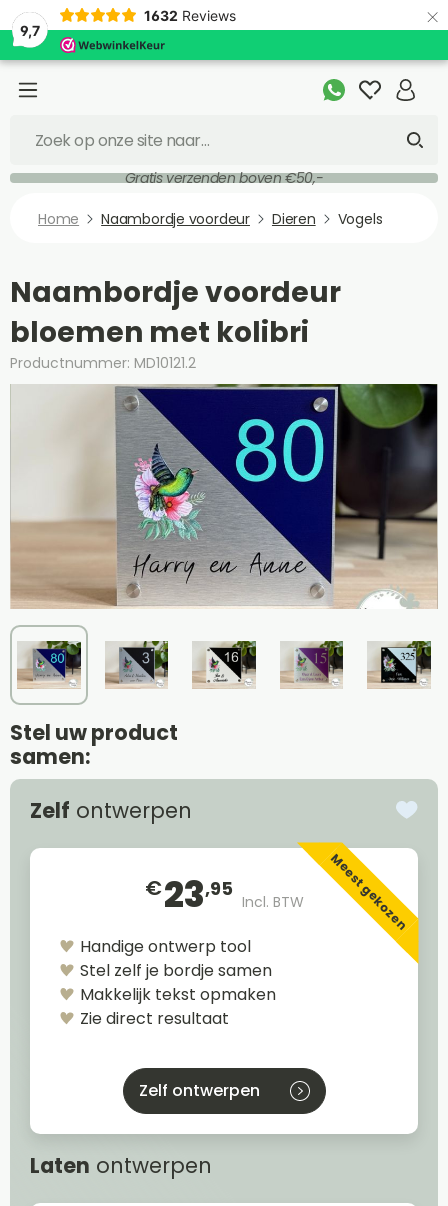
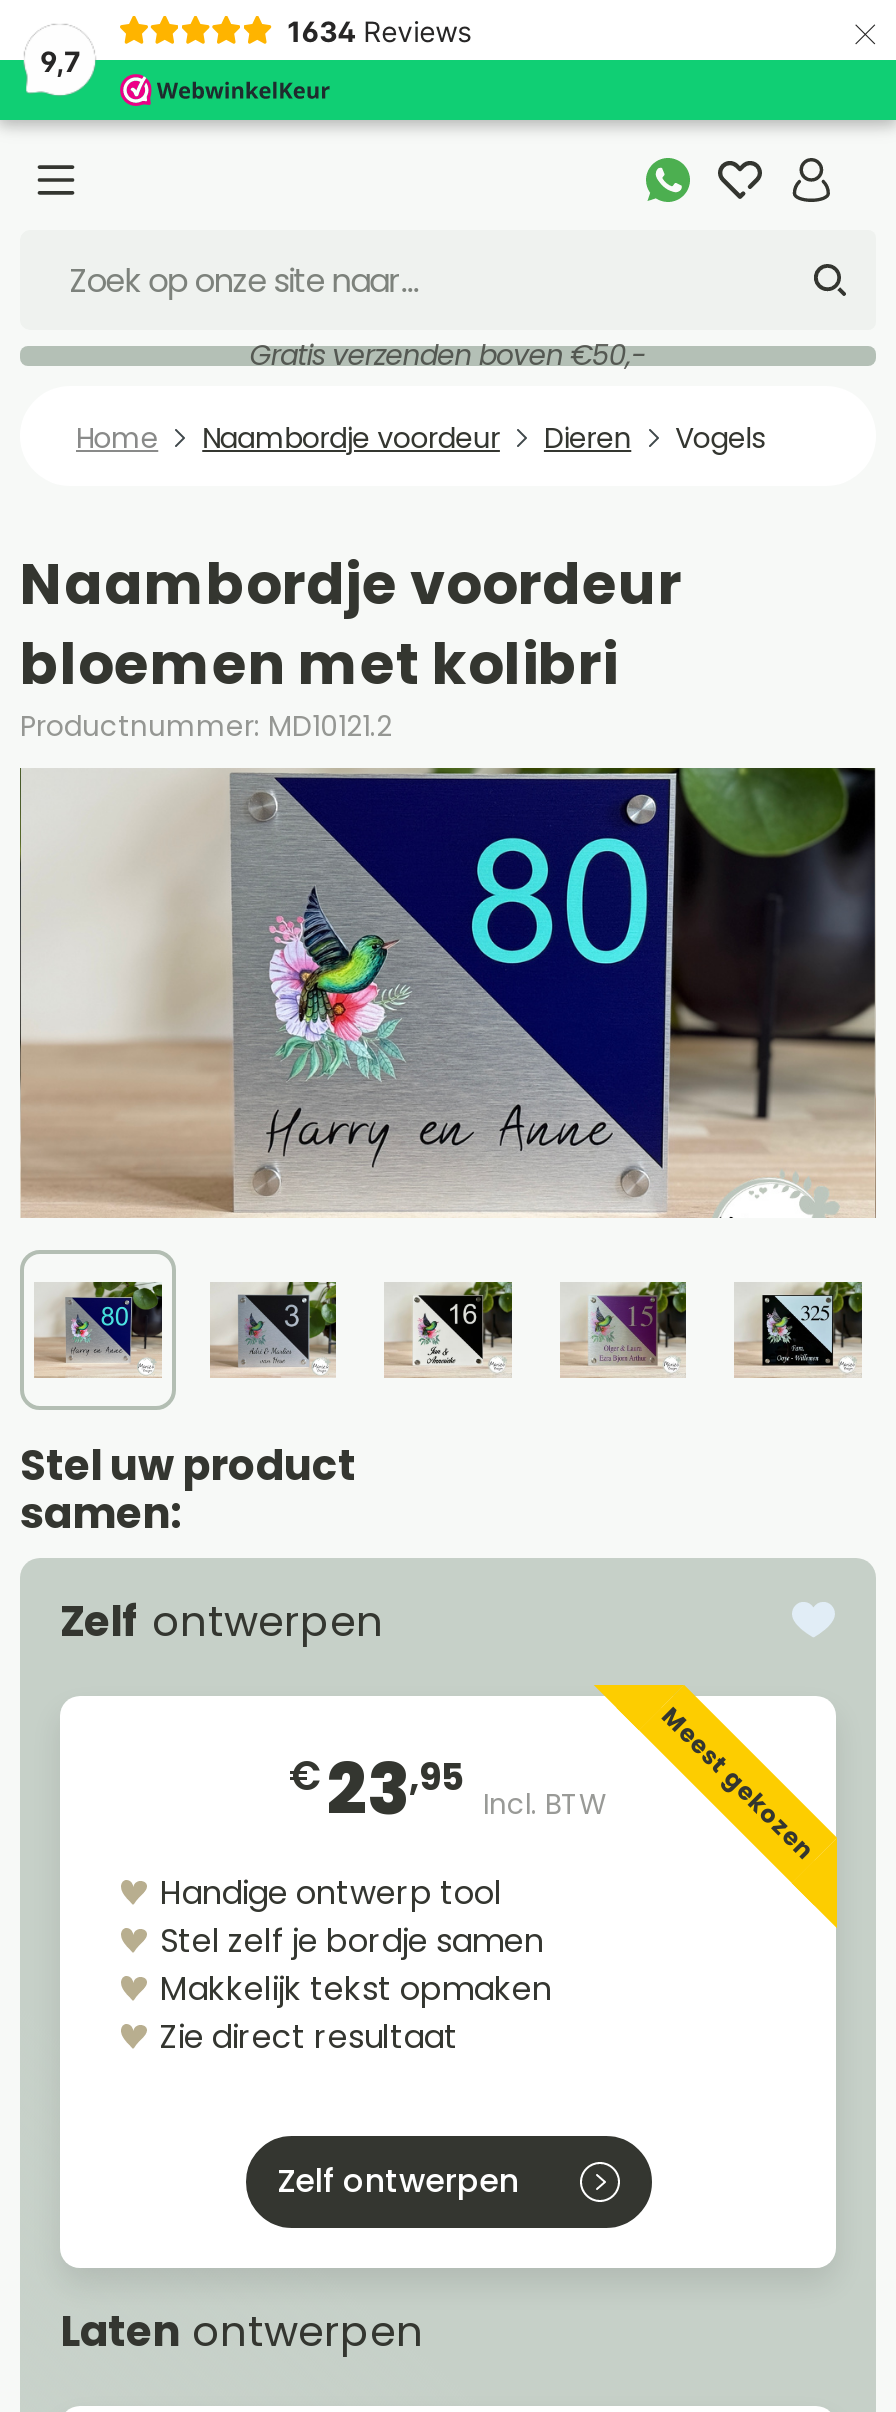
[144,6,236,23] 1632 Reviews -> [287,13,471,47] 1634 Reviews

